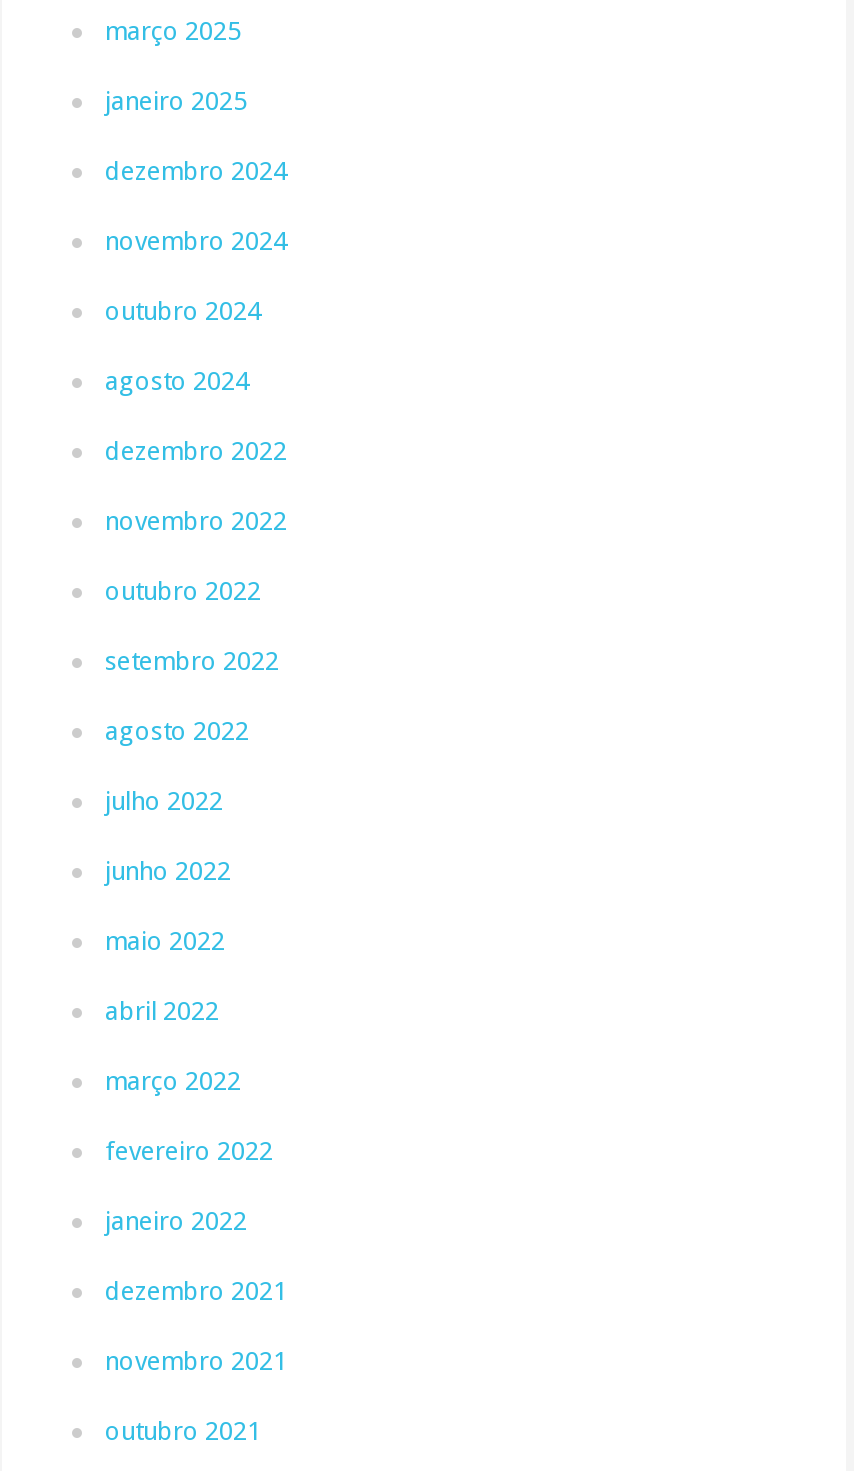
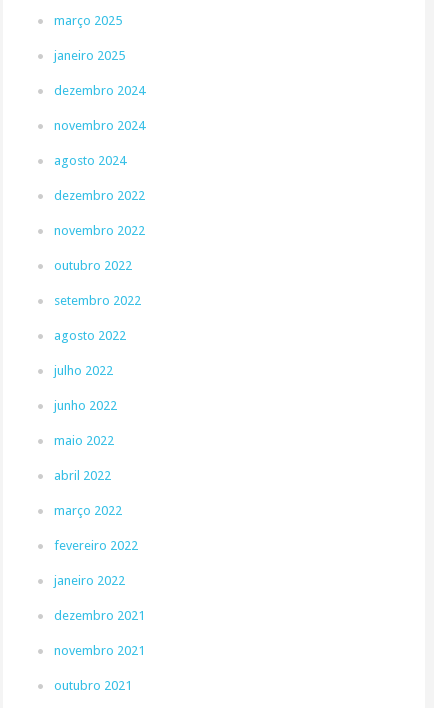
[105,296,261,326] outubro 2024 -> none

